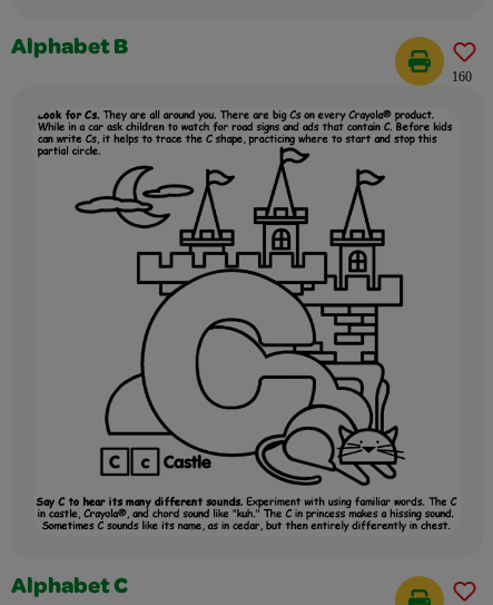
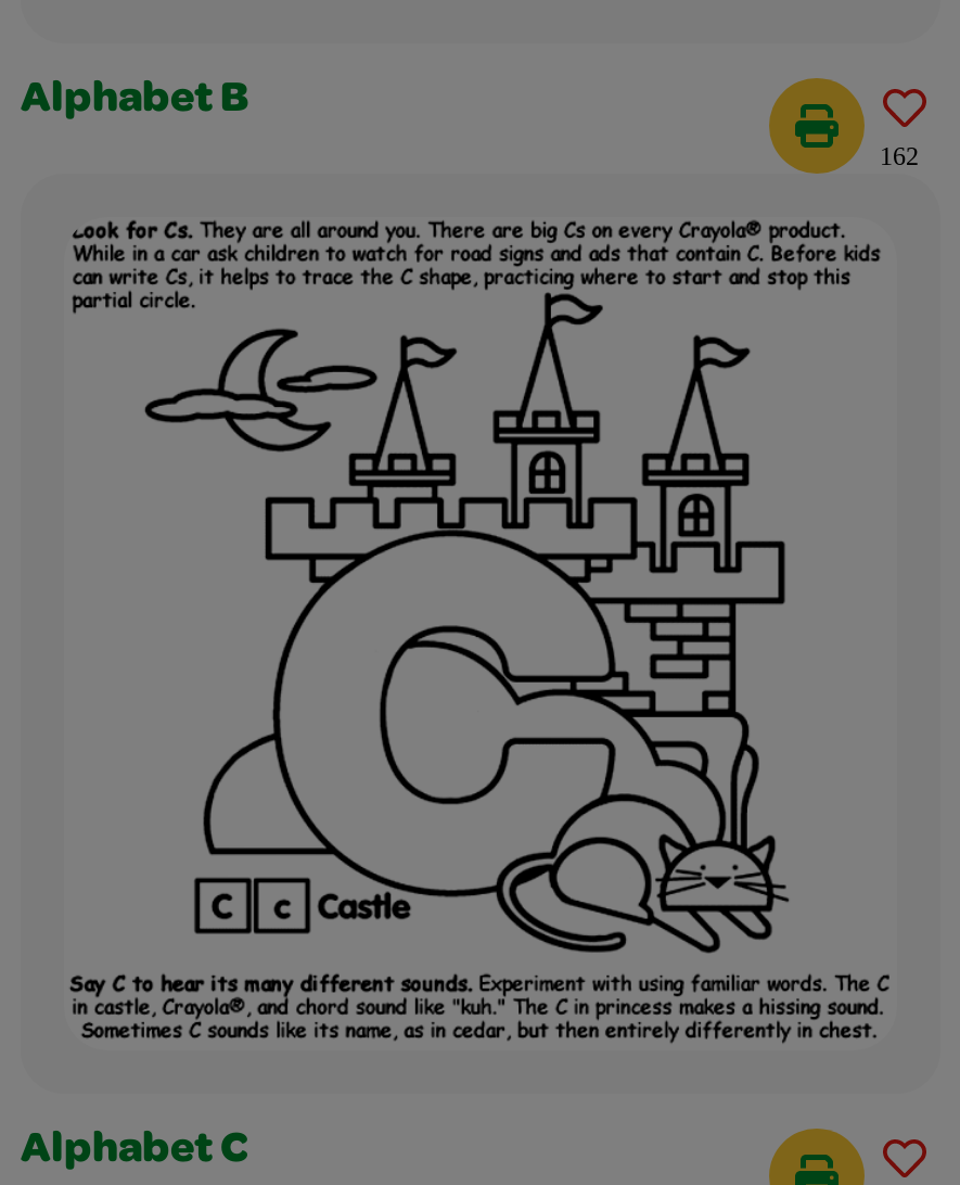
[452,69,472,85] 160 -> [880,142,919,172] 162

